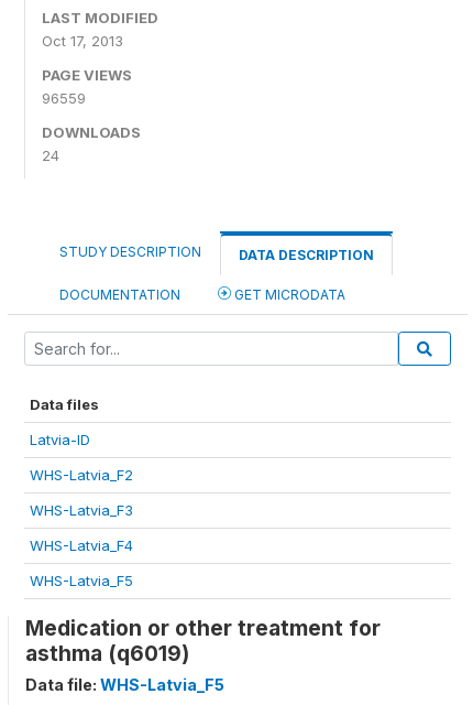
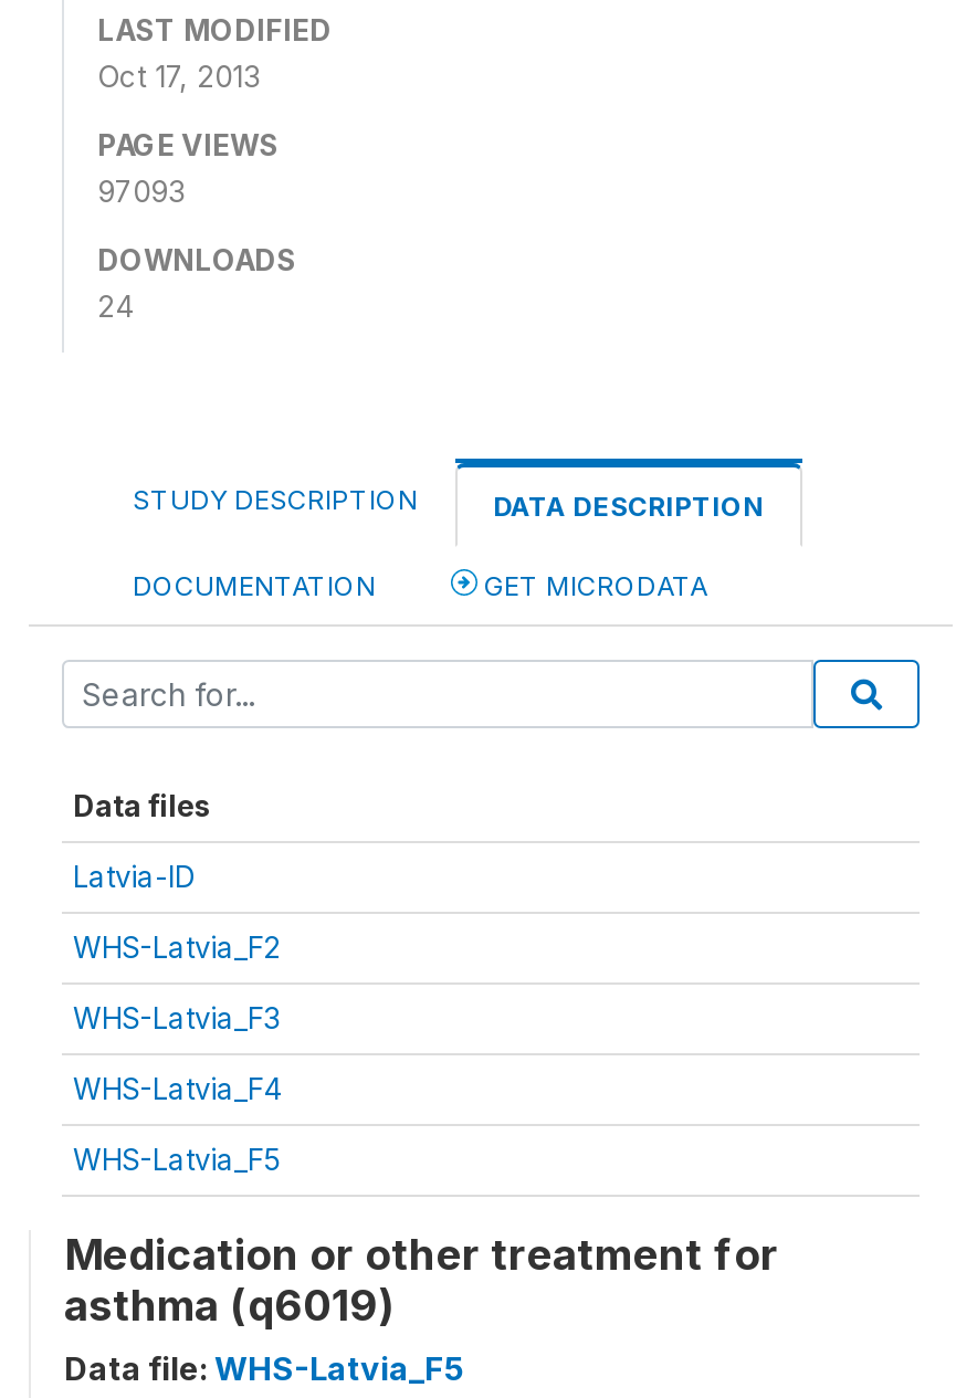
[42,89,86,107] 96559 -> [97,174,186,209] 97093

